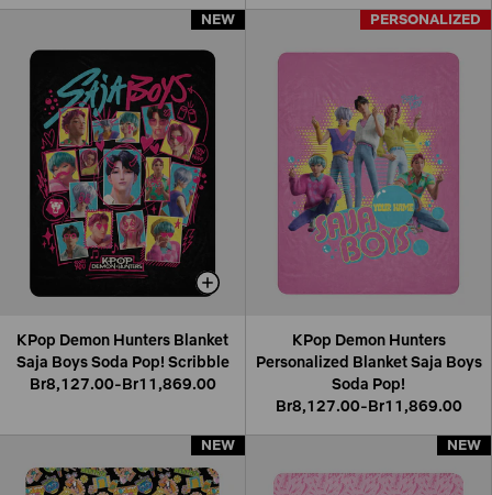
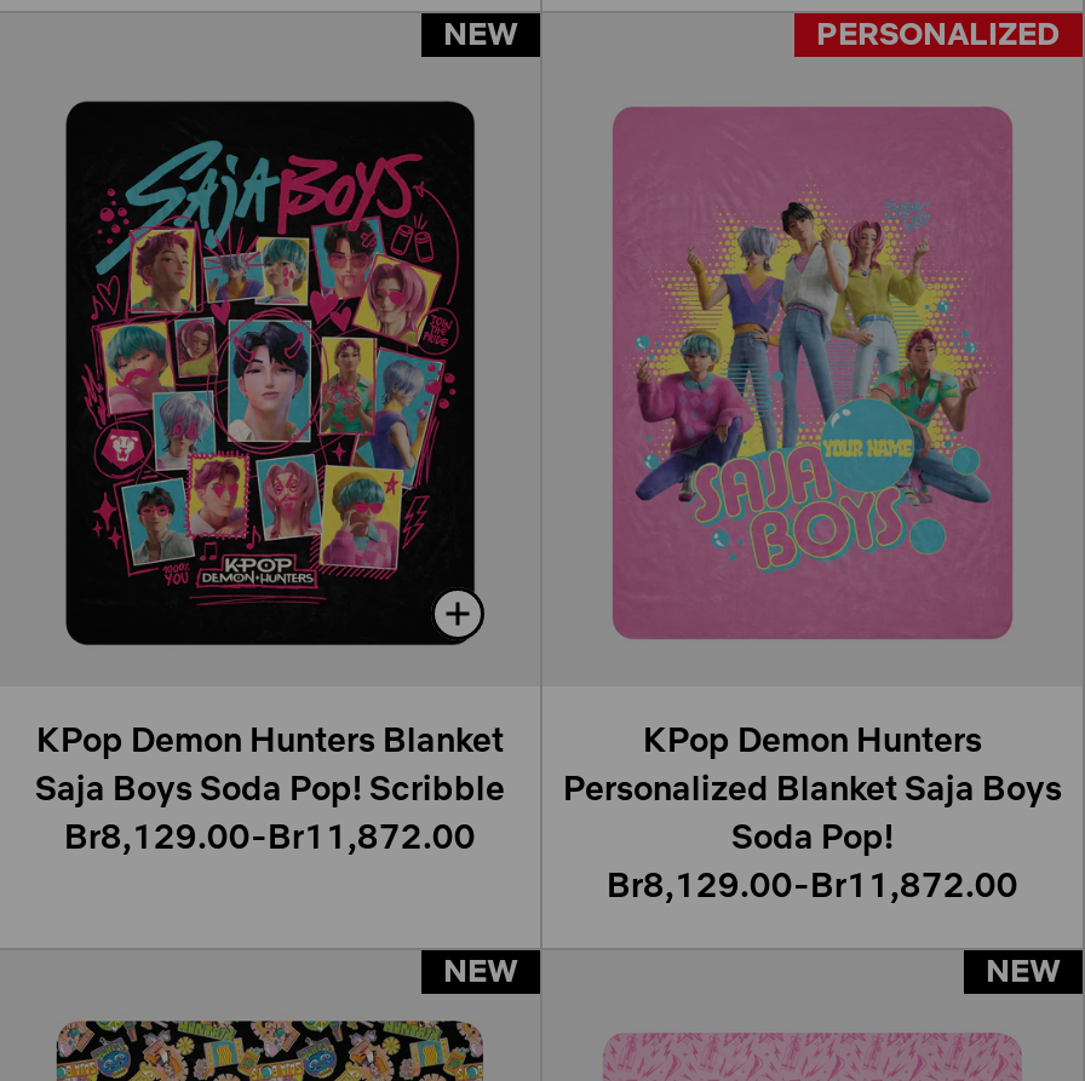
[29,374,216,394] Br8,127.00-Br11,869.00 -> [64,815,476,859] Br8,129.00-Br11,872.00
[275,396,462,416] Br8,127.00-Br11,869.00 -> [607,864,1018,907] Br8,129.00-Br11,872.00

